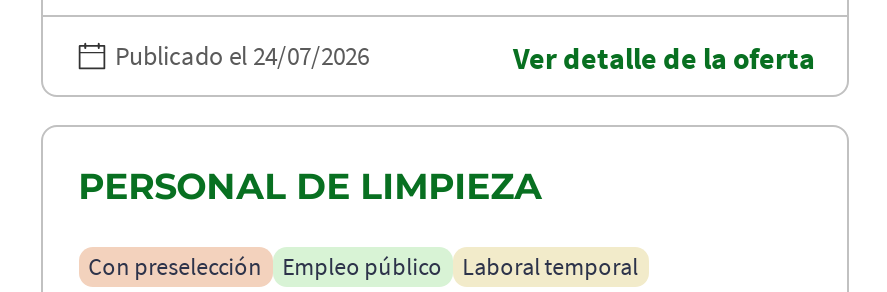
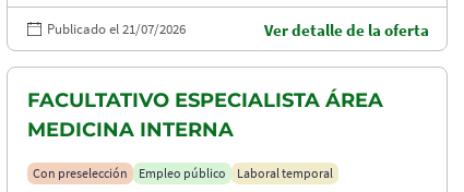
[115,38,369,72] Publicado el 24/07/2026 -> [47,19,186,38] Publicado el 21/07/2026
[78,165,542,209] PERSONAL DE LIMPIEZA -> [27,89,383,142] FACULTATIVO ESPECIALISTA ÁREA | MEDICINA INTERNA

